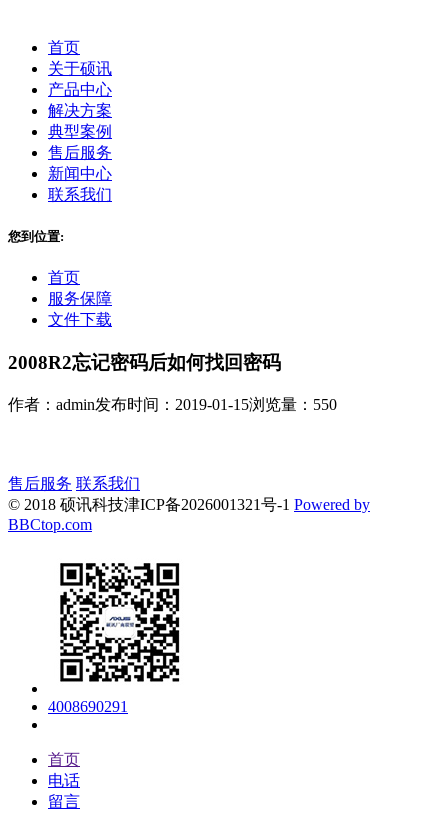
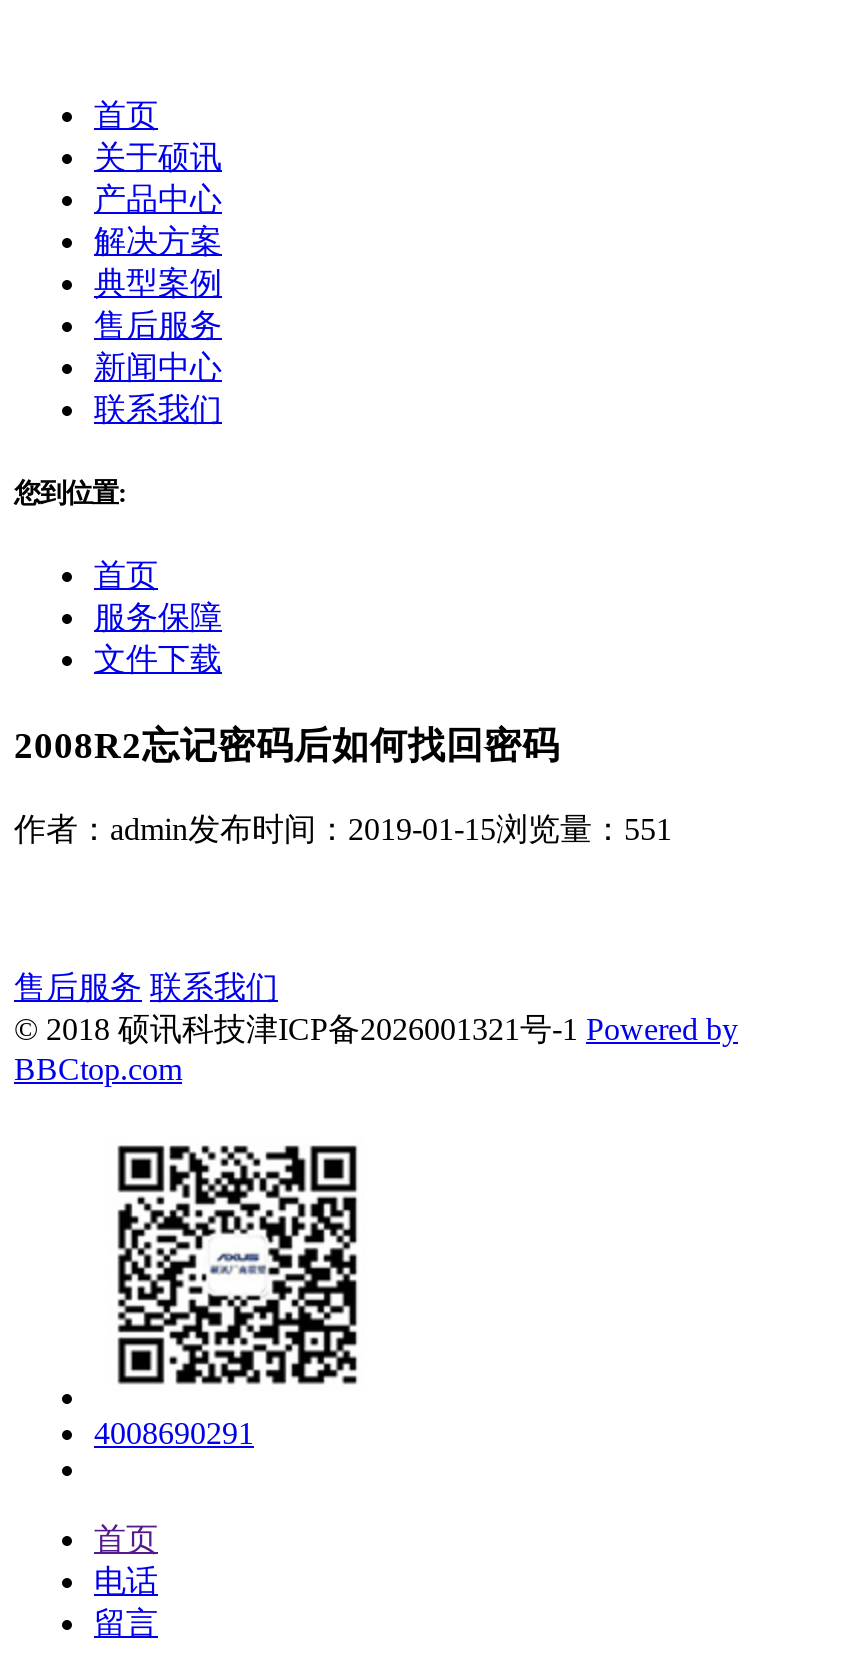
[8,396,337,413] 作者：admin发布时间：2019-01-15浏览量：550 -> [14,812,672,846] 作者：admin发布时间：2019-01-15浏览量：551

